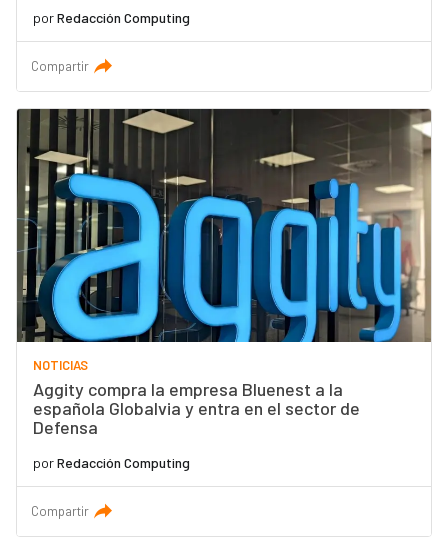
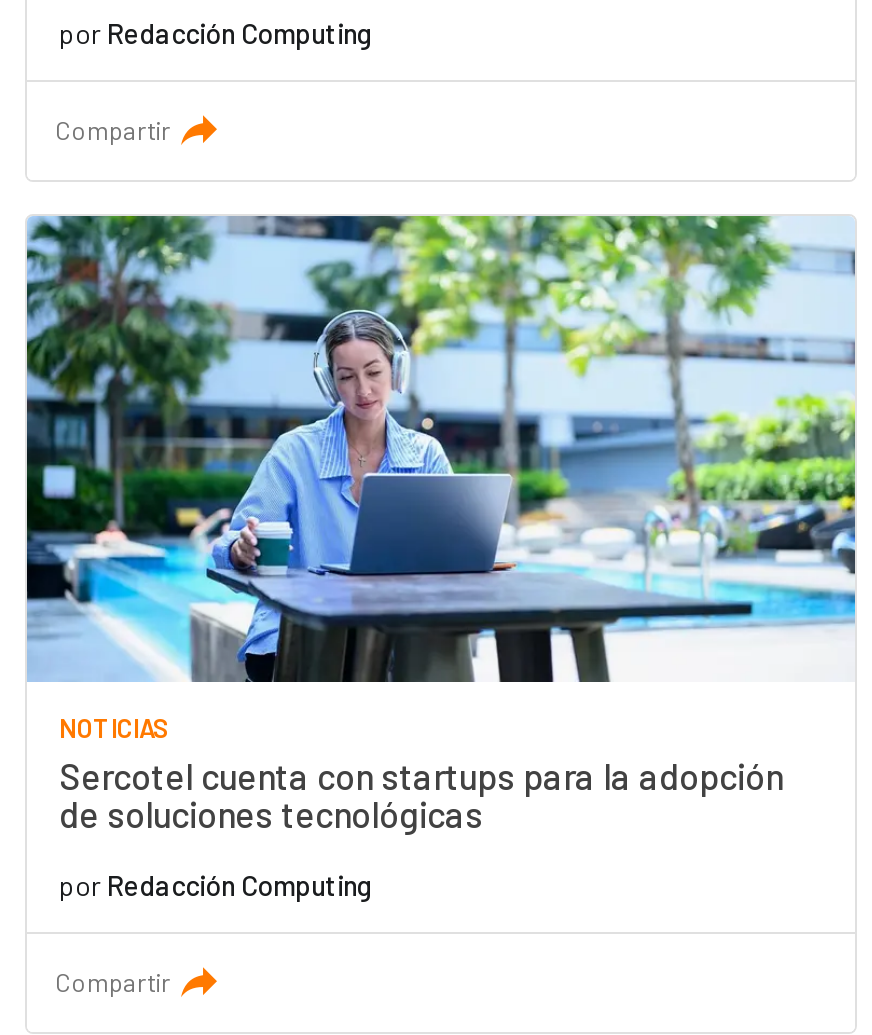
[16,108,432,438] [image] | Aggity compra la empresa Bluenest a la | española Globalvia y entra en el sector de | Defensa -> [25,214,857,835] [image] | Sercotel cuenta con startups para la adopción | de soluciones tecnológicas

